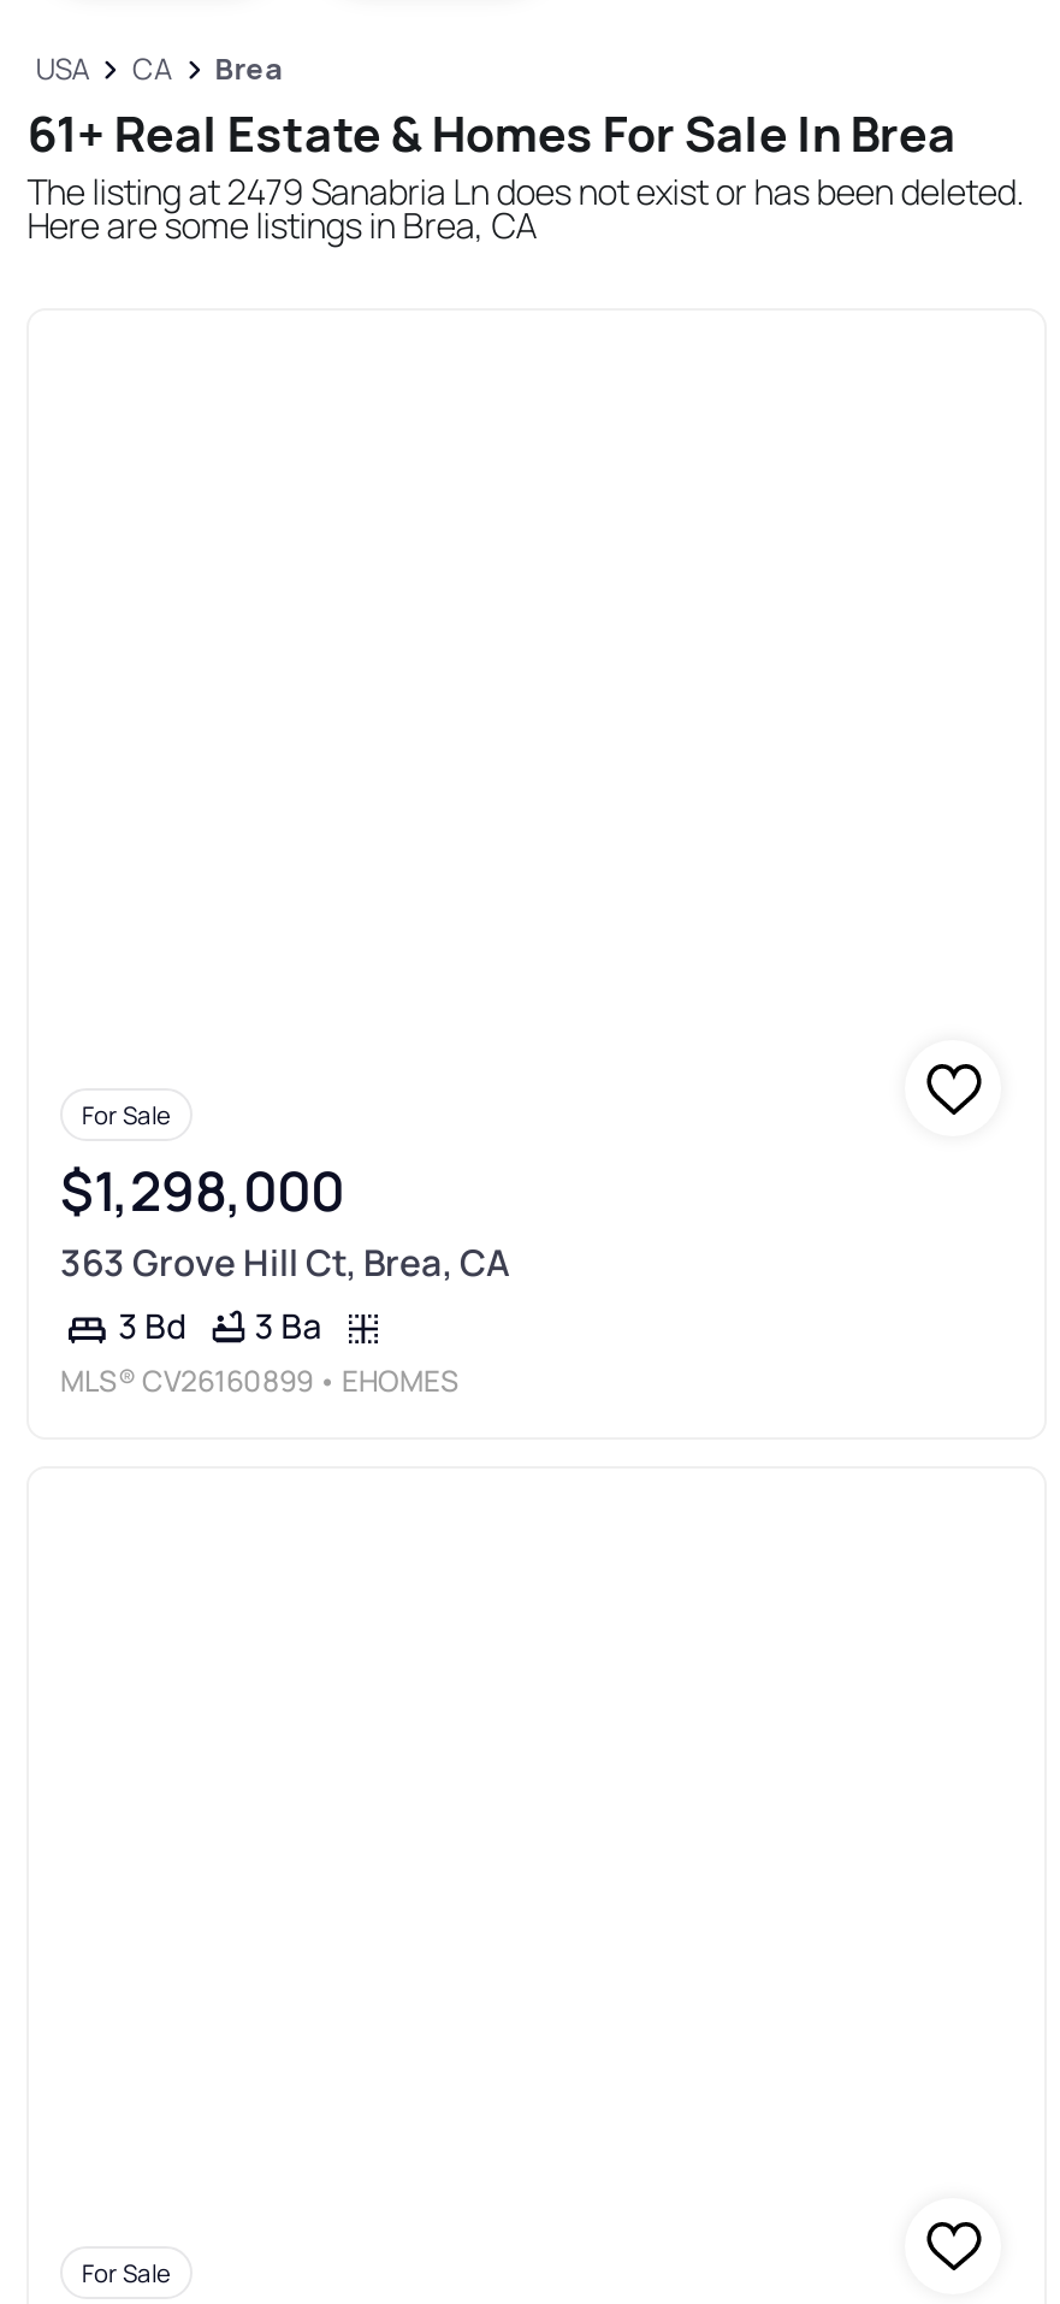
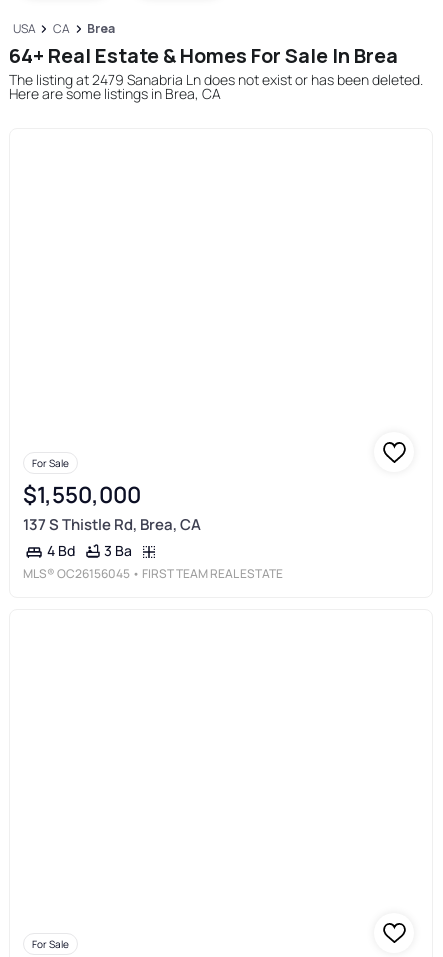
[27,101,956,166] 61+ Real Estate & Homes For Sale In Brea -> [9,42,398,69] 64+ Real Estate & Homes For Sale In Brea
[60,1153,344,1227] $1,298,000 -> [23,479,141,510] $1,550,000
[60,1238,510,1289] 363 Grove Hill Ct, Brea, CA -> [23,514,201,535] 137 S Thistle Rd, Brea, CA
[118,1302,322,1349] 3 Bd 3 Ba -> [47,541,132,560] 4 Bd 3 Ba
[60,1361,460,1402] MLS® CV26160899 • EHOMES -> [23,565,283,582] MLS® OC26156045 • FIRST TEAM REAL ESTATE

